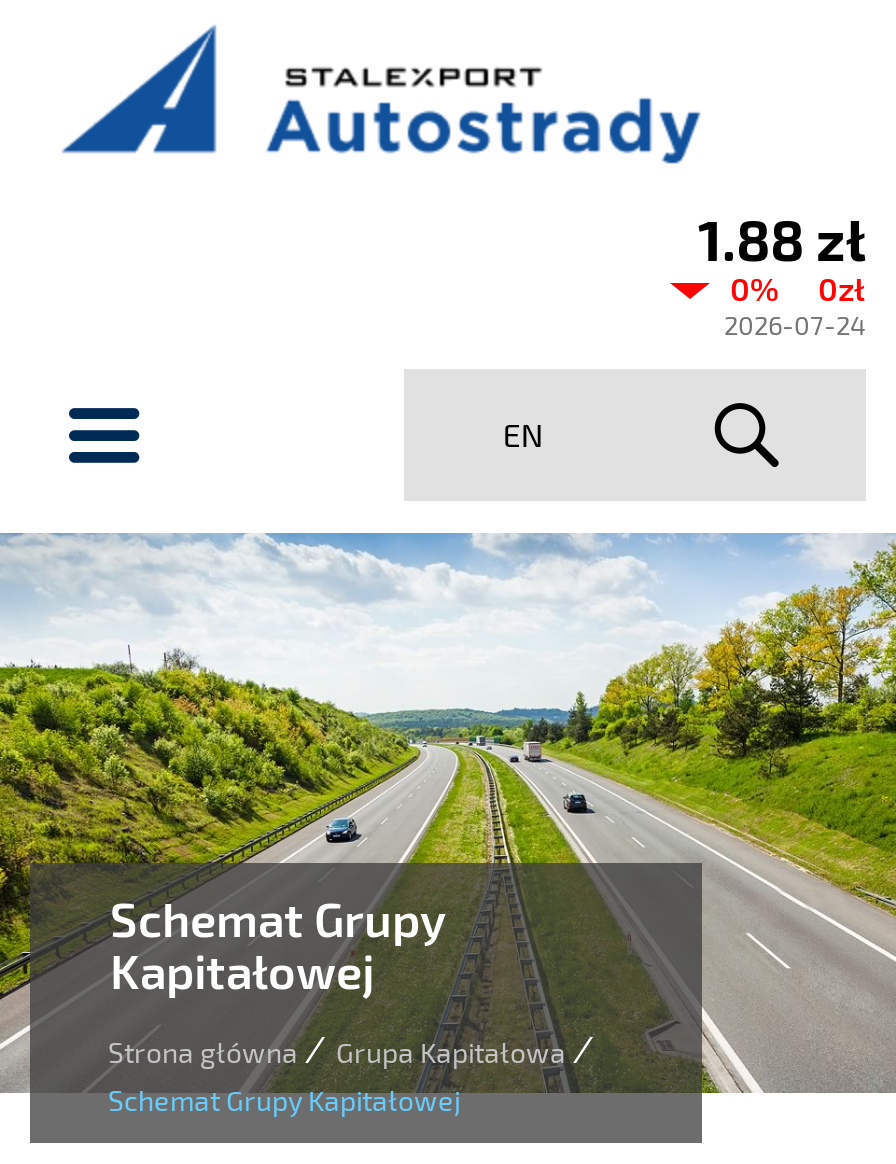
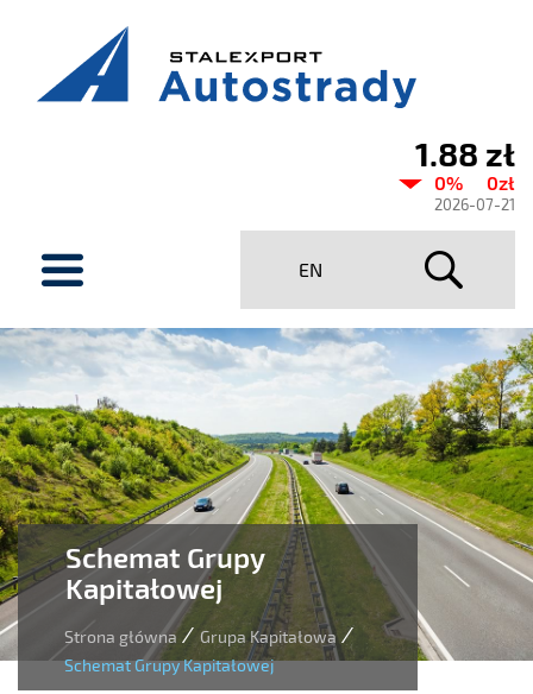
[724,309,866,341] 2026-07-24 -> [434,195,515,214] 2026-07-21

